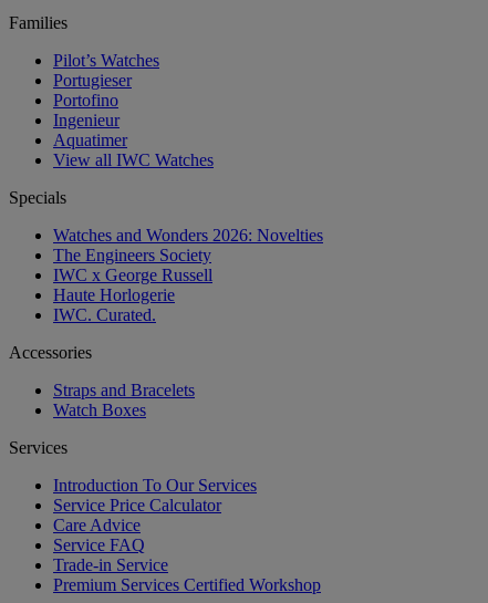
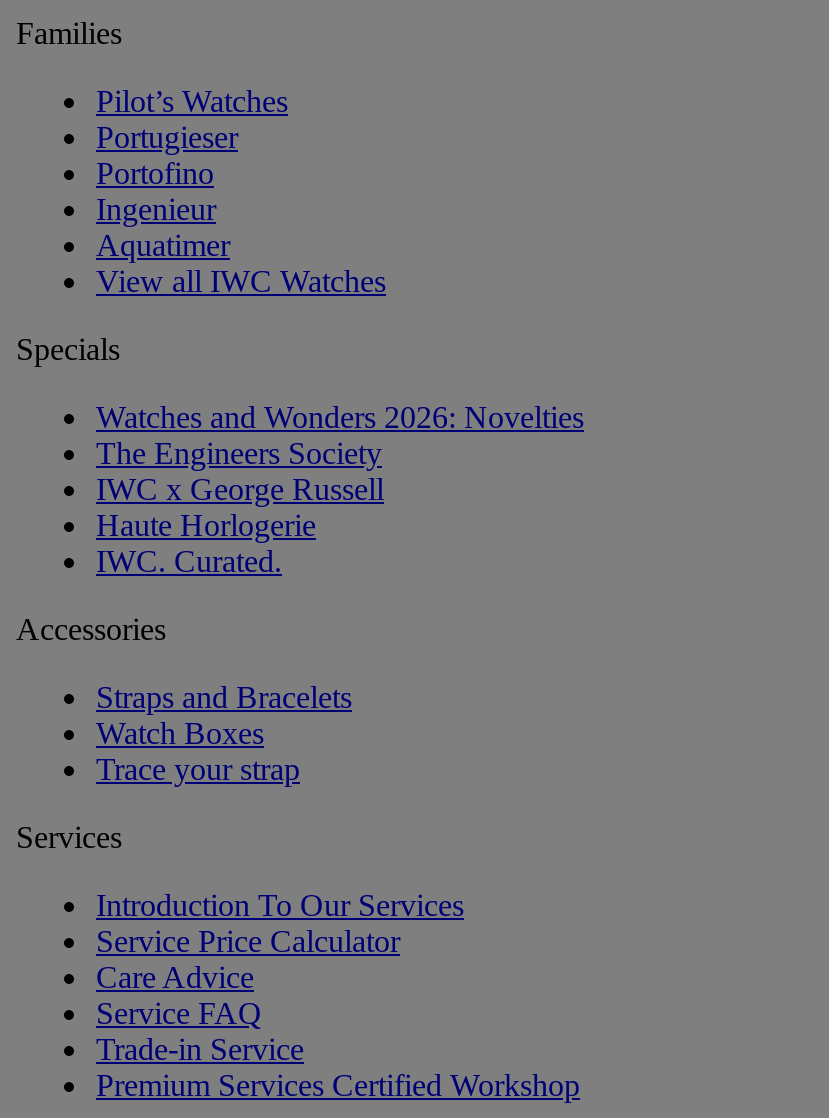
none -> [96,751,300,785] Trace your strap

